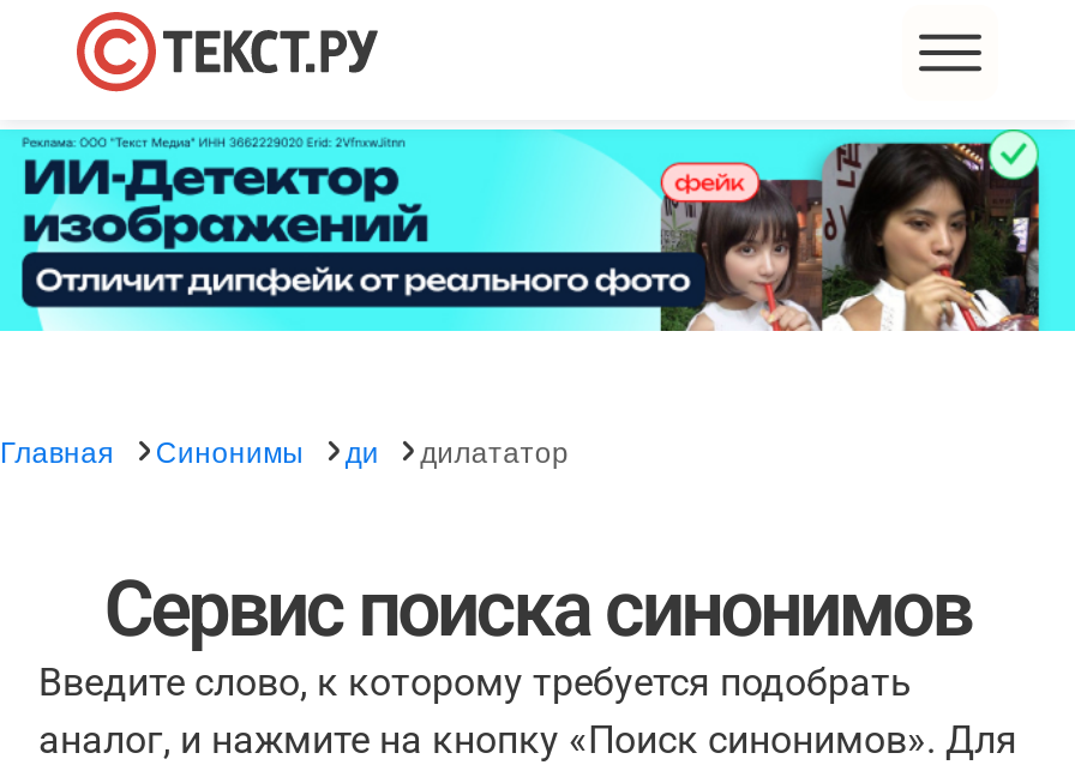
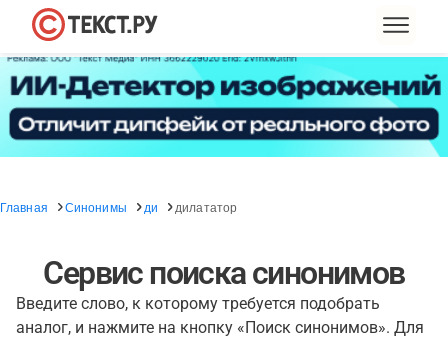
[7,129,1053,333] [image] -> [3,56,442,158] [image]

